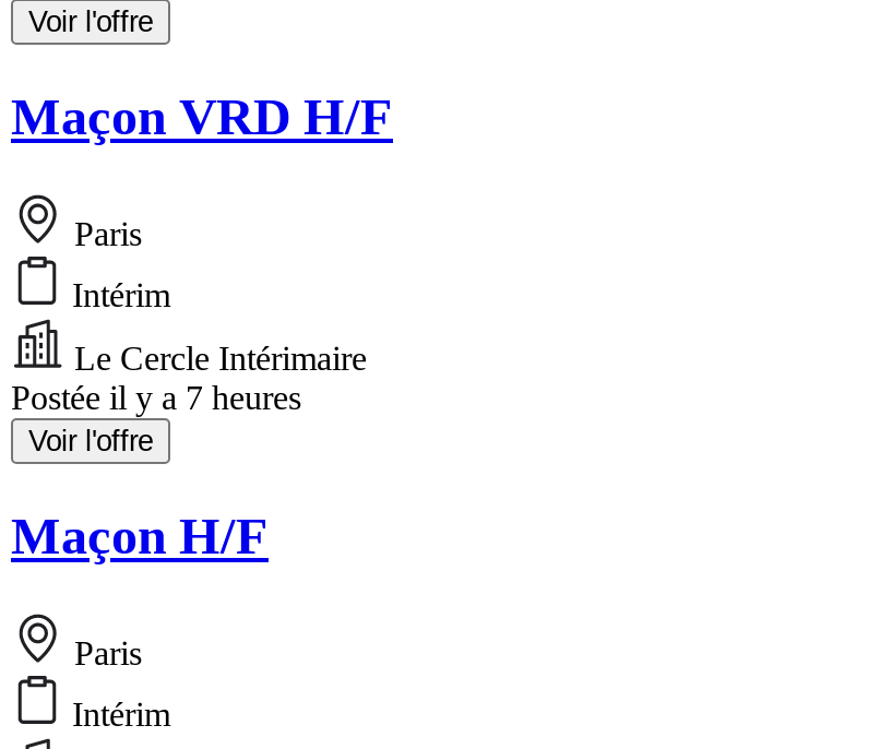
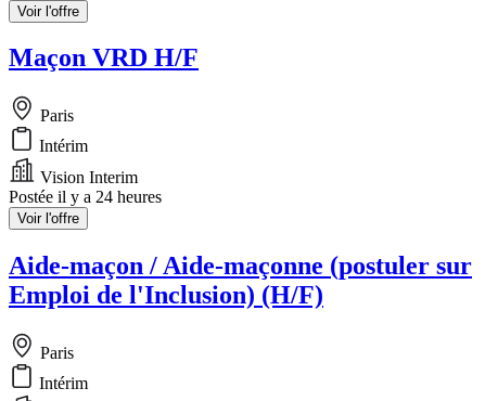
[11,339,367,416] Le Cercle Intérimaire | Postée il y a 7 heures -> [9,168,162,206] Vision Interim | Postée il y a 24 heures
[11,507,269,564] Maçon H/F -> [9,252,472,309] Aide-maçon / Aide-maçonne (postuler sur | Emploi de l'Inclusion) (H/F)

